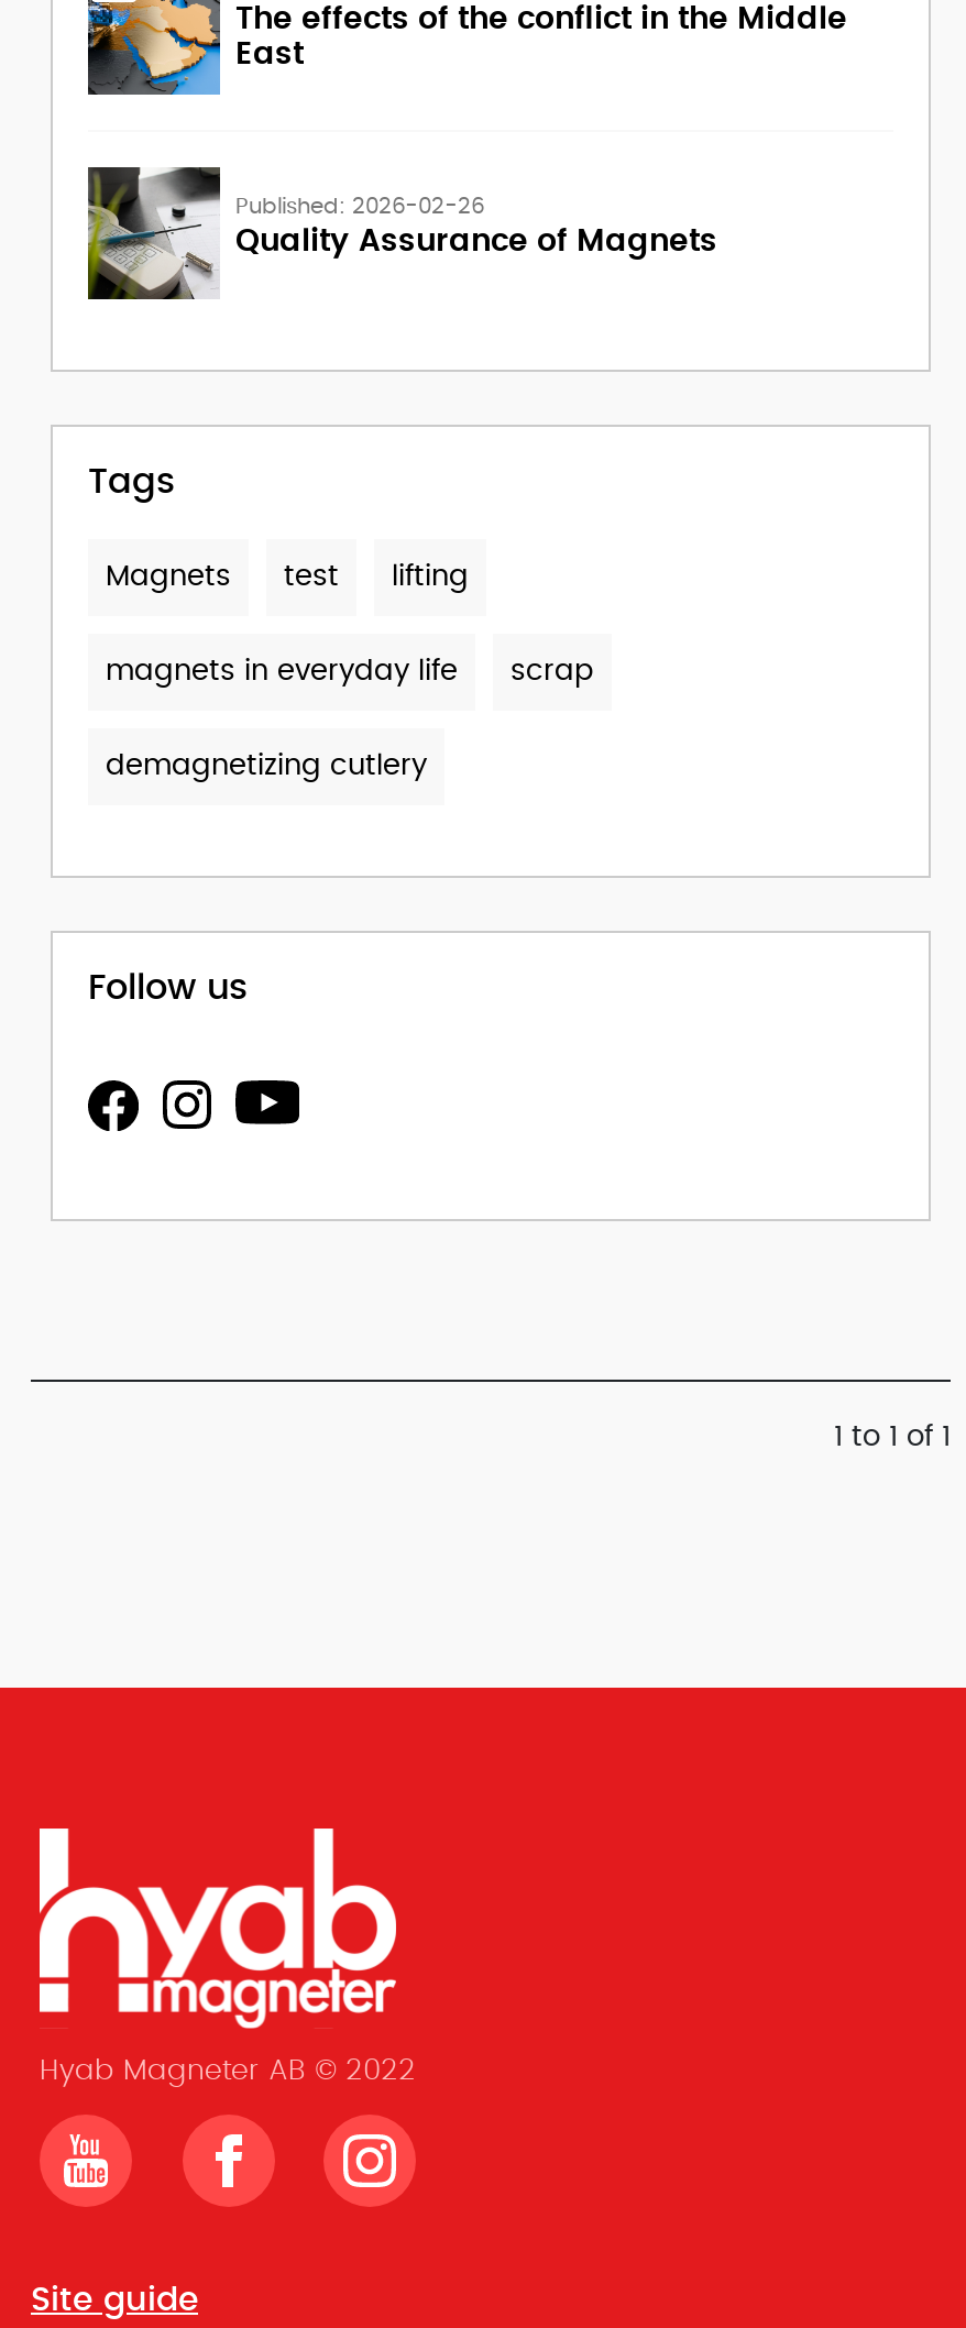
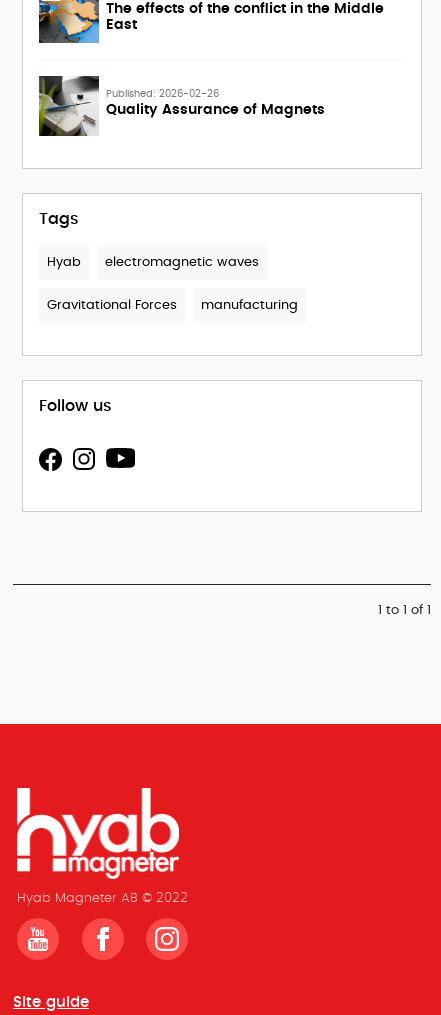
[106,564,594,782] Magnets | test | lifting | magnets in everyday life | scrap | demagnetizing cutlery -> [47,256,298,312] Hyab | electromagnetic waves | Gravitational Forces | manufacturing

